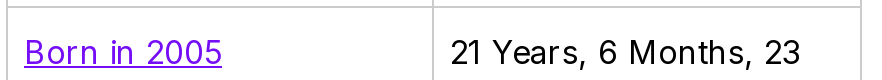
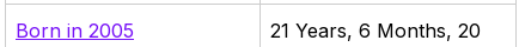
[450,32,800,72] 21 Years, 6 Months, 23 -> [270,19,481,43] 21 Years, 6 Months, 20

